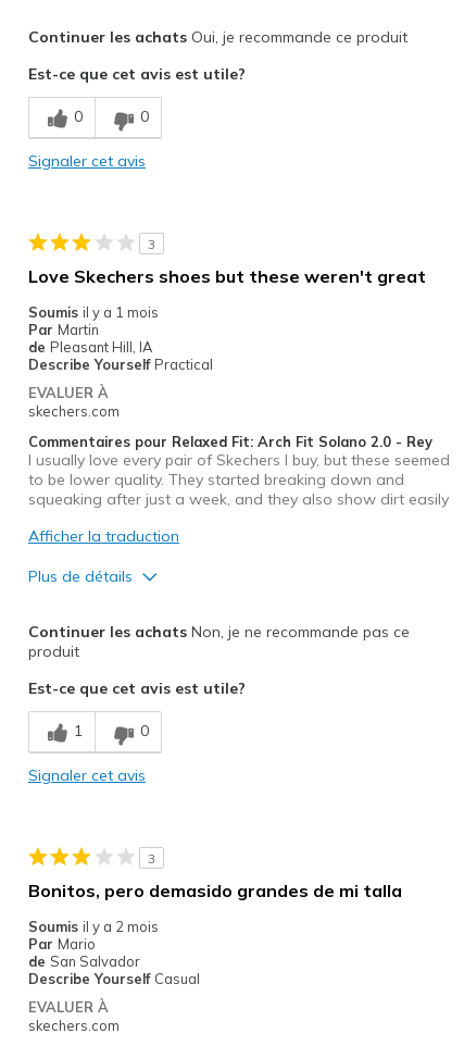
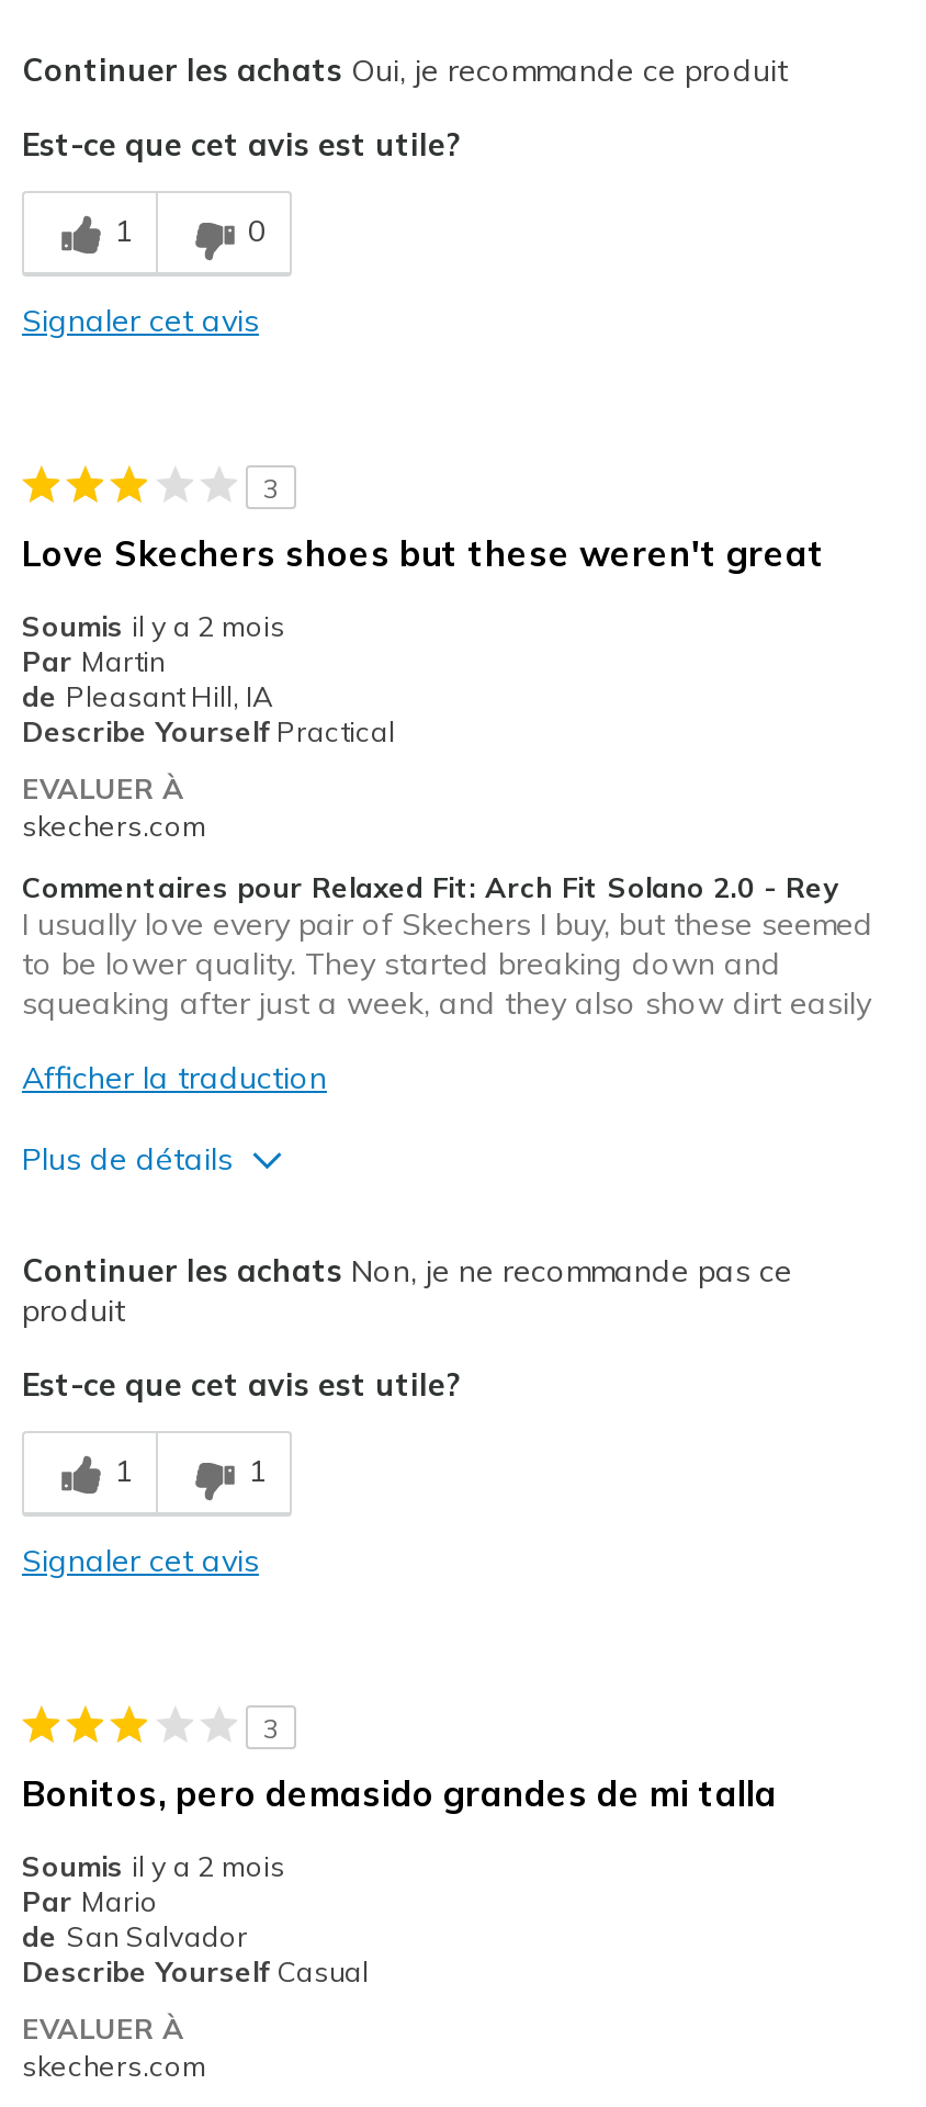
[74,107,83,126] 0 -> [114,211,132,251] 1
[28,304,159,321] Soumis il y a 1 mois -> [22,608,285,644] Soumis il y a 2 mois
[140,721,149,741] 0 -> [248,1451,266,1491] 1

